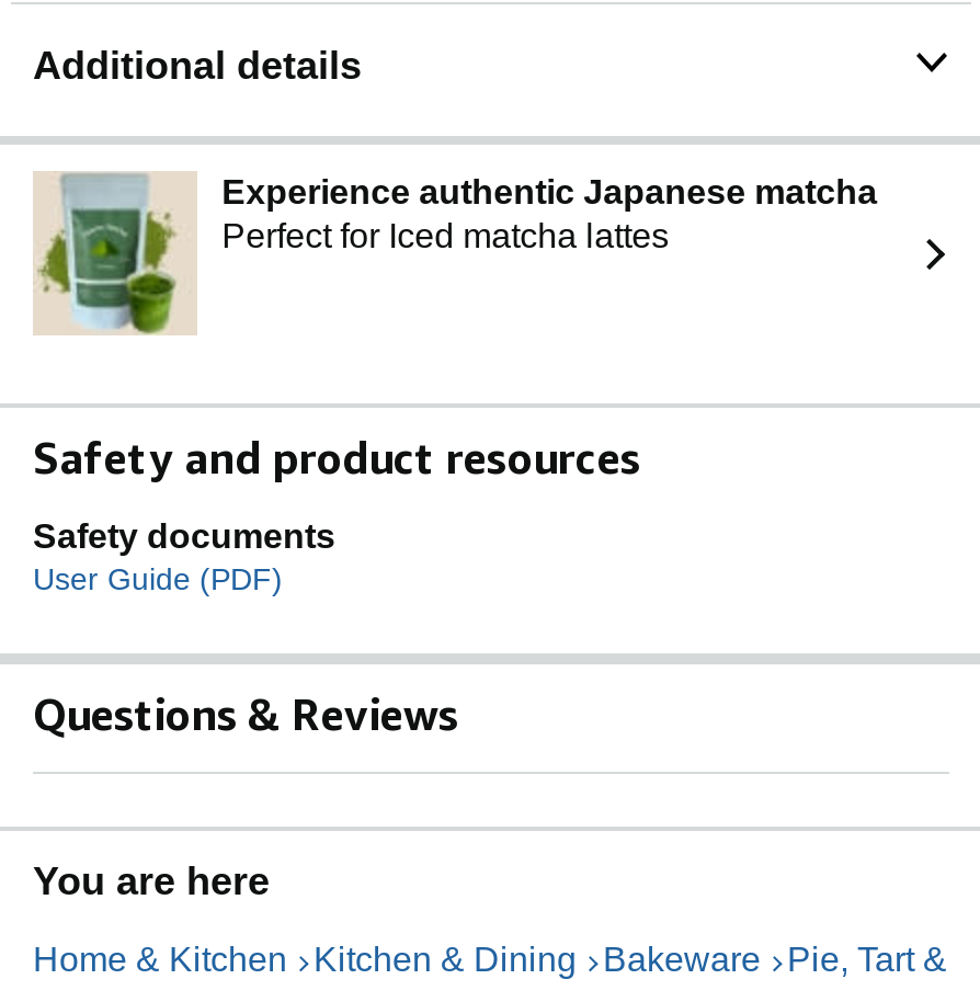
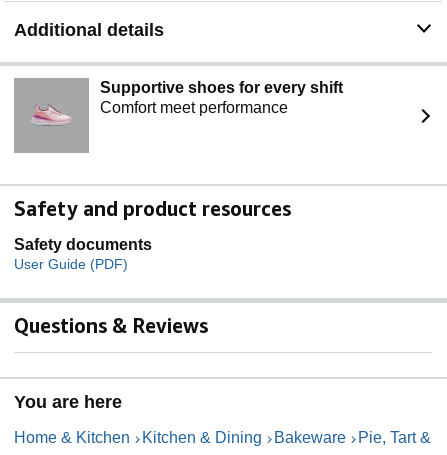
[35,173,877,335] [image] | Experience authentic Japanese matcha | Perfect for Iced matcha lattes -> [14,78,343,153] [image] | Supportive shoes for every shift | Comfort meet performance

